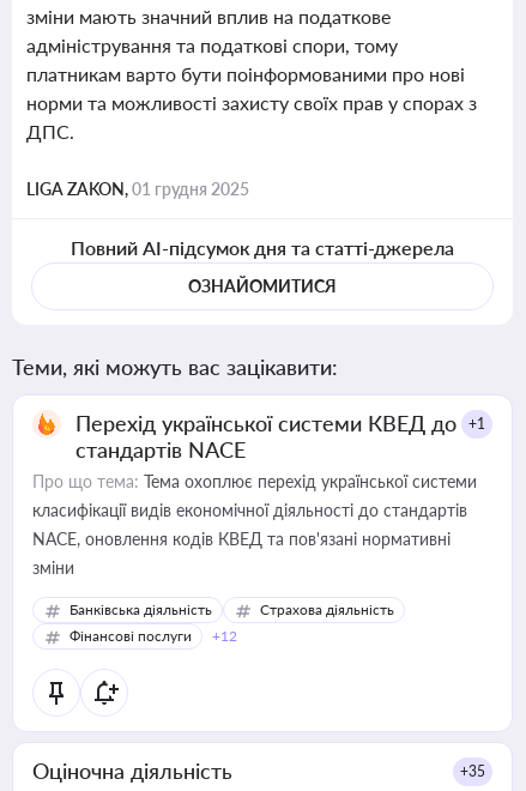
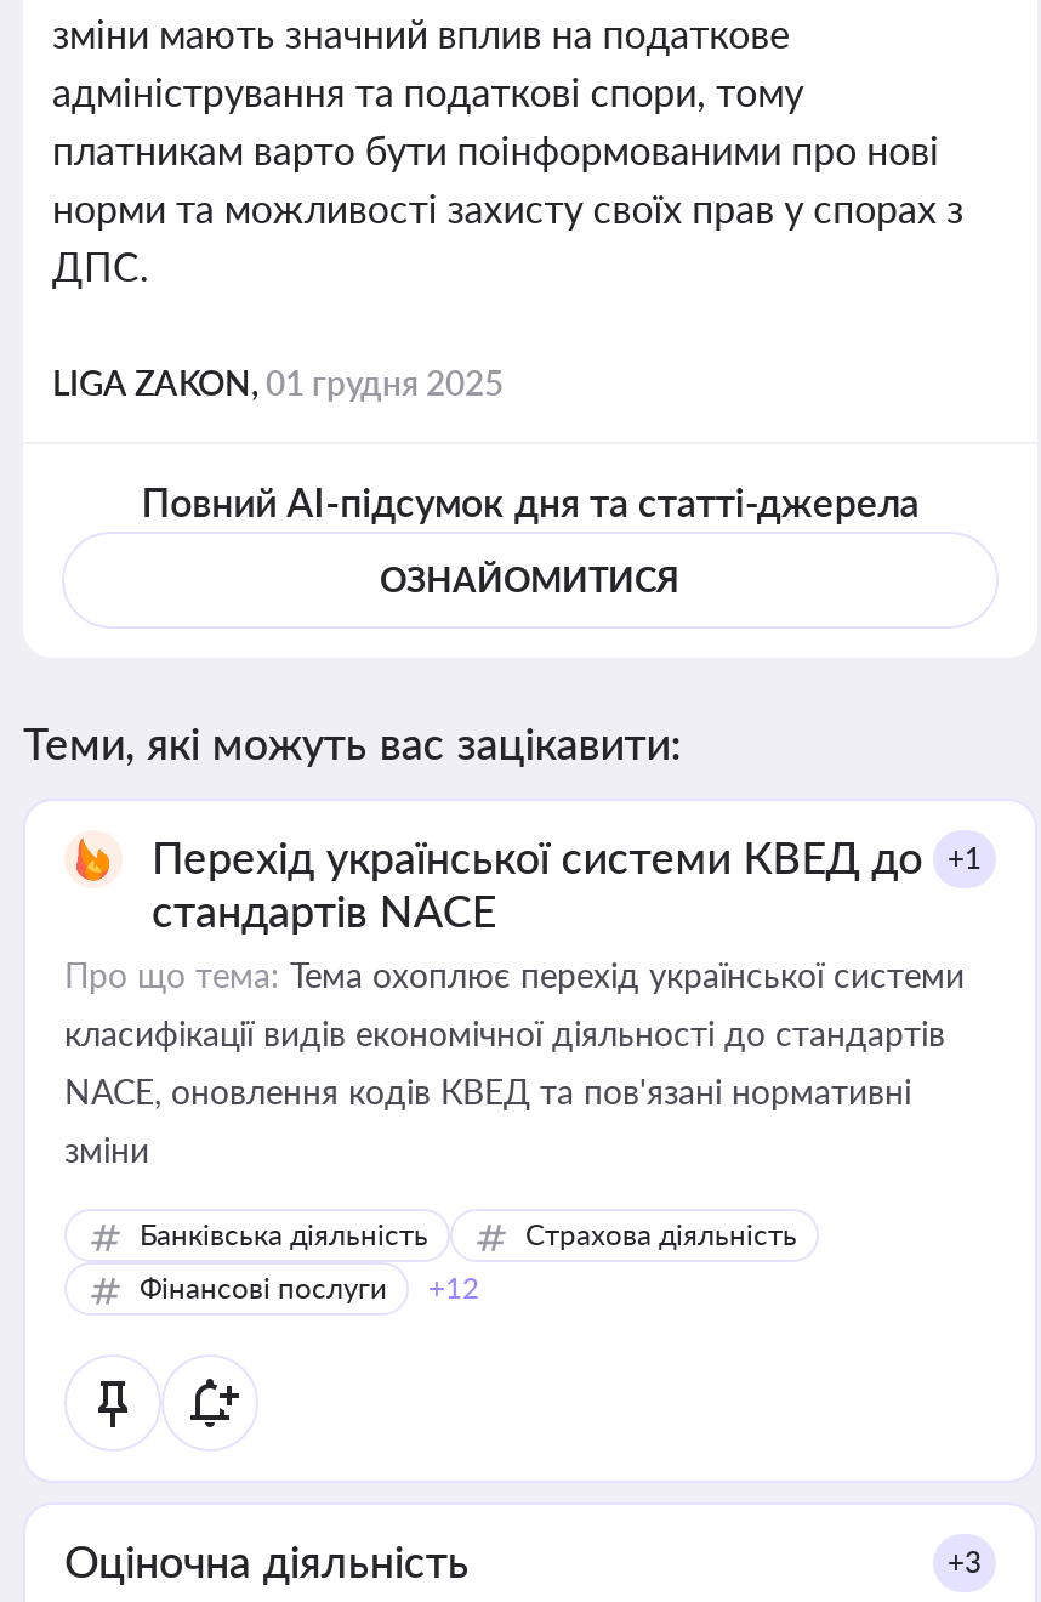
[460,762,485,780] +35 -> [948,1544,982,1580] +3

